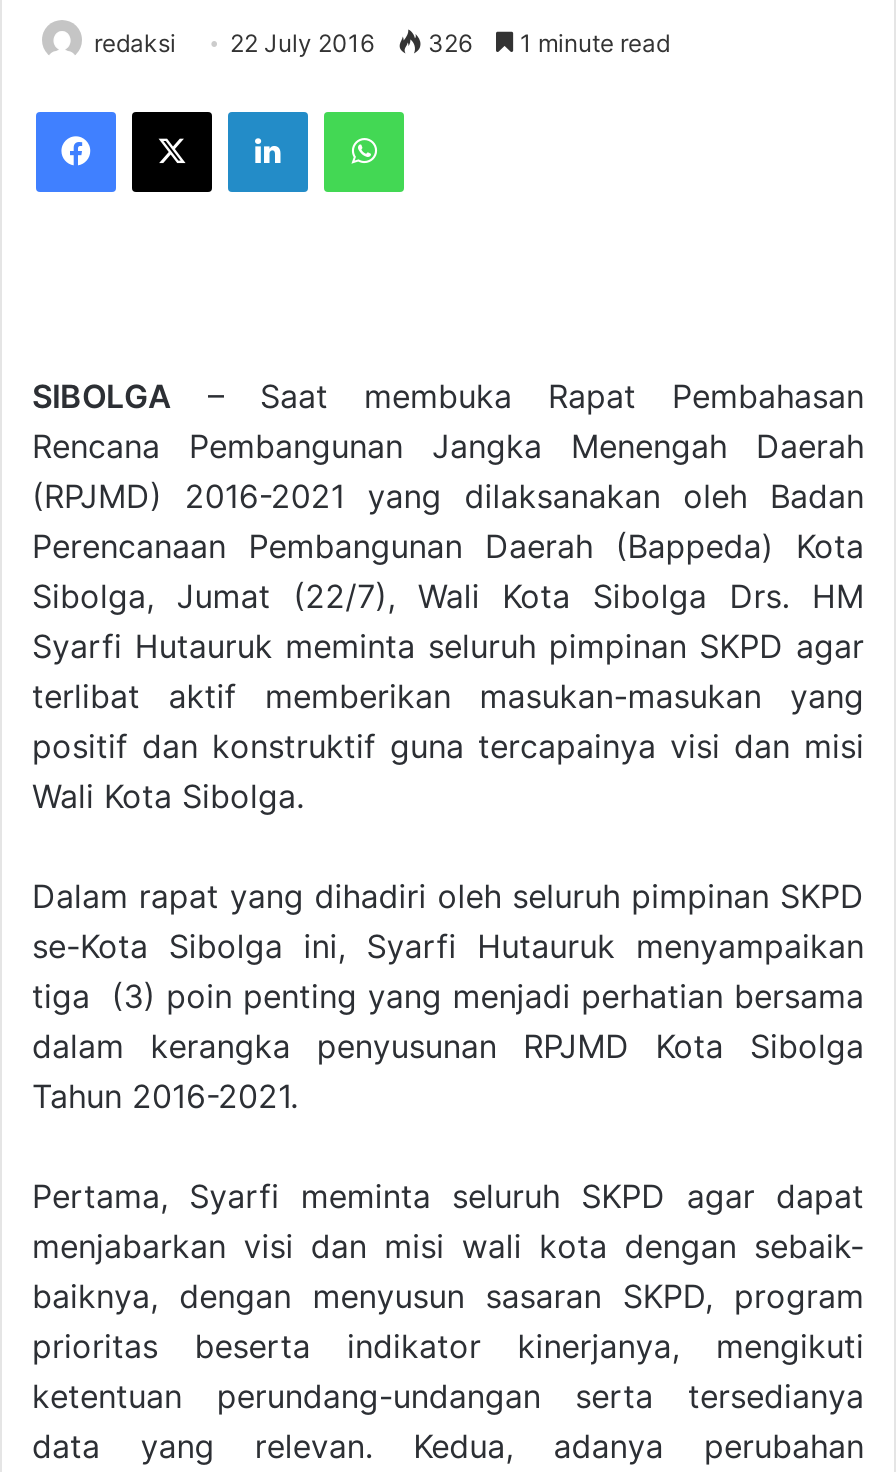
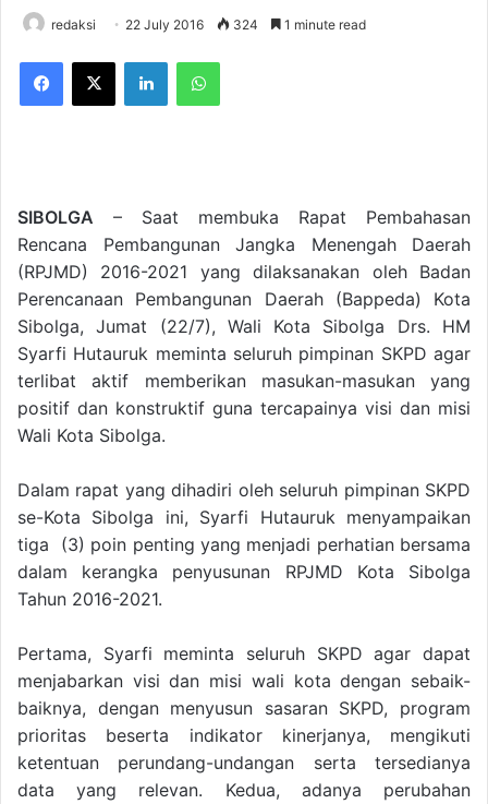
[94,27,670,57] redaksi 22 July 2016 326 1 minute read -> [51,16,366,32] redaksi 22 July 2016 324 1 minute read

